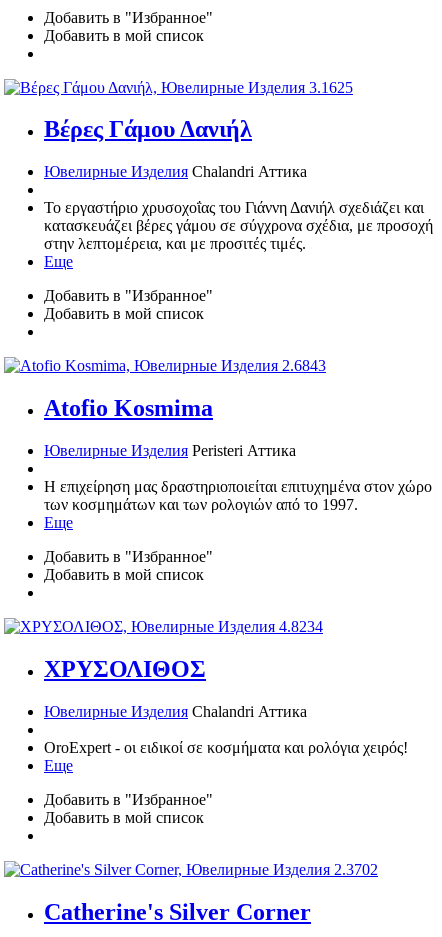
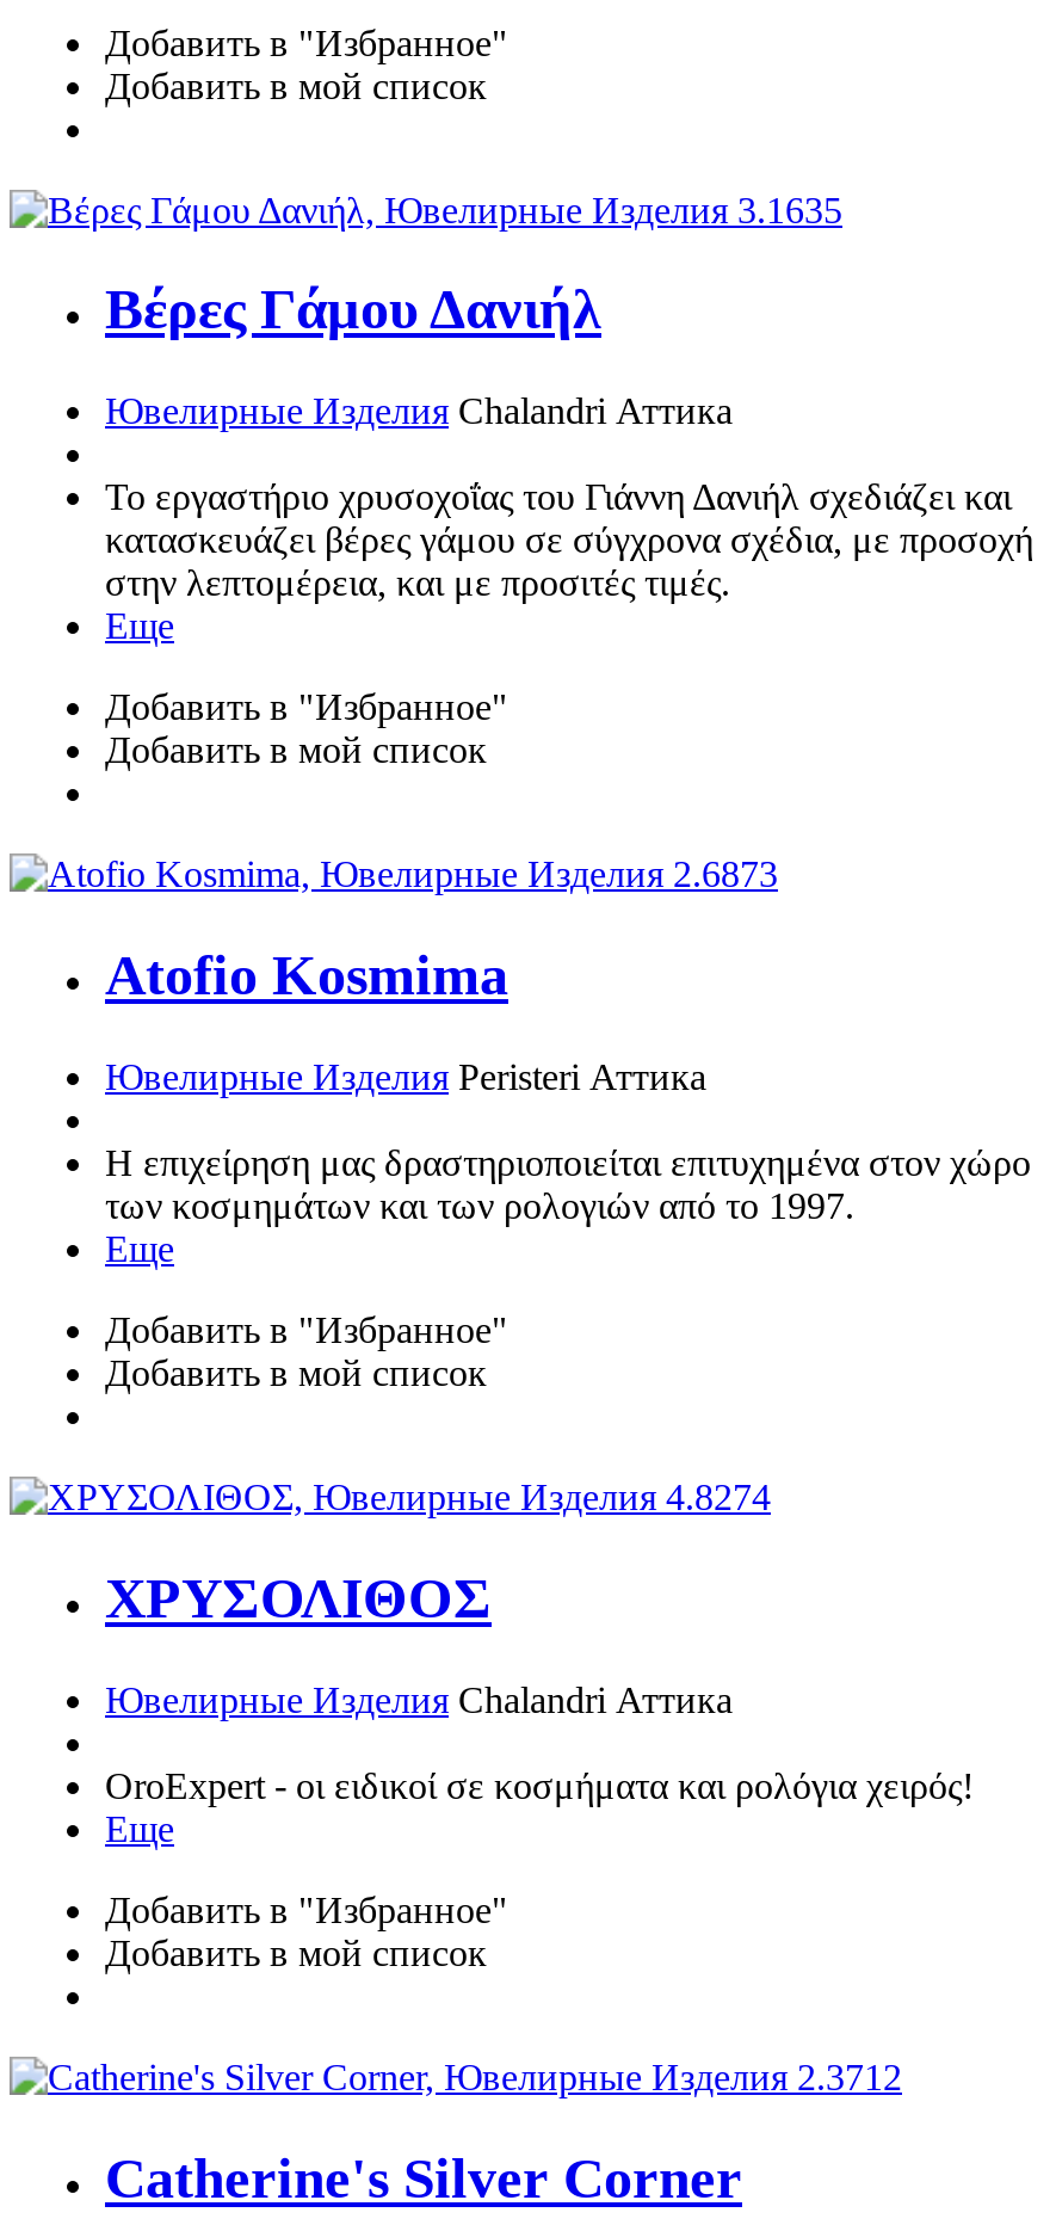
[309,79,353,96] 3.1625 -> [737,189,842,229] 3.1635
[282,357,326,374] 2.6843 -> [673,854,778,895] 2.6873
[279,618,323,635] 4.8234 -> [666,1477,771,1518] 4.8274
[334,861,378,878] 2.370 2 -> [797,2057,902,2097] 2.371 2

